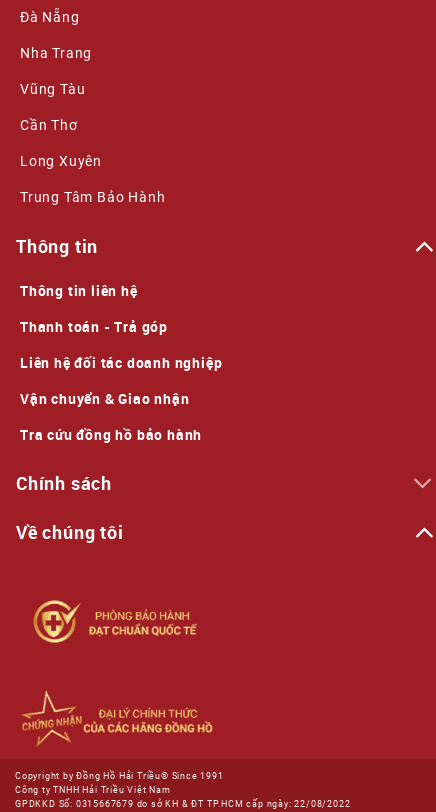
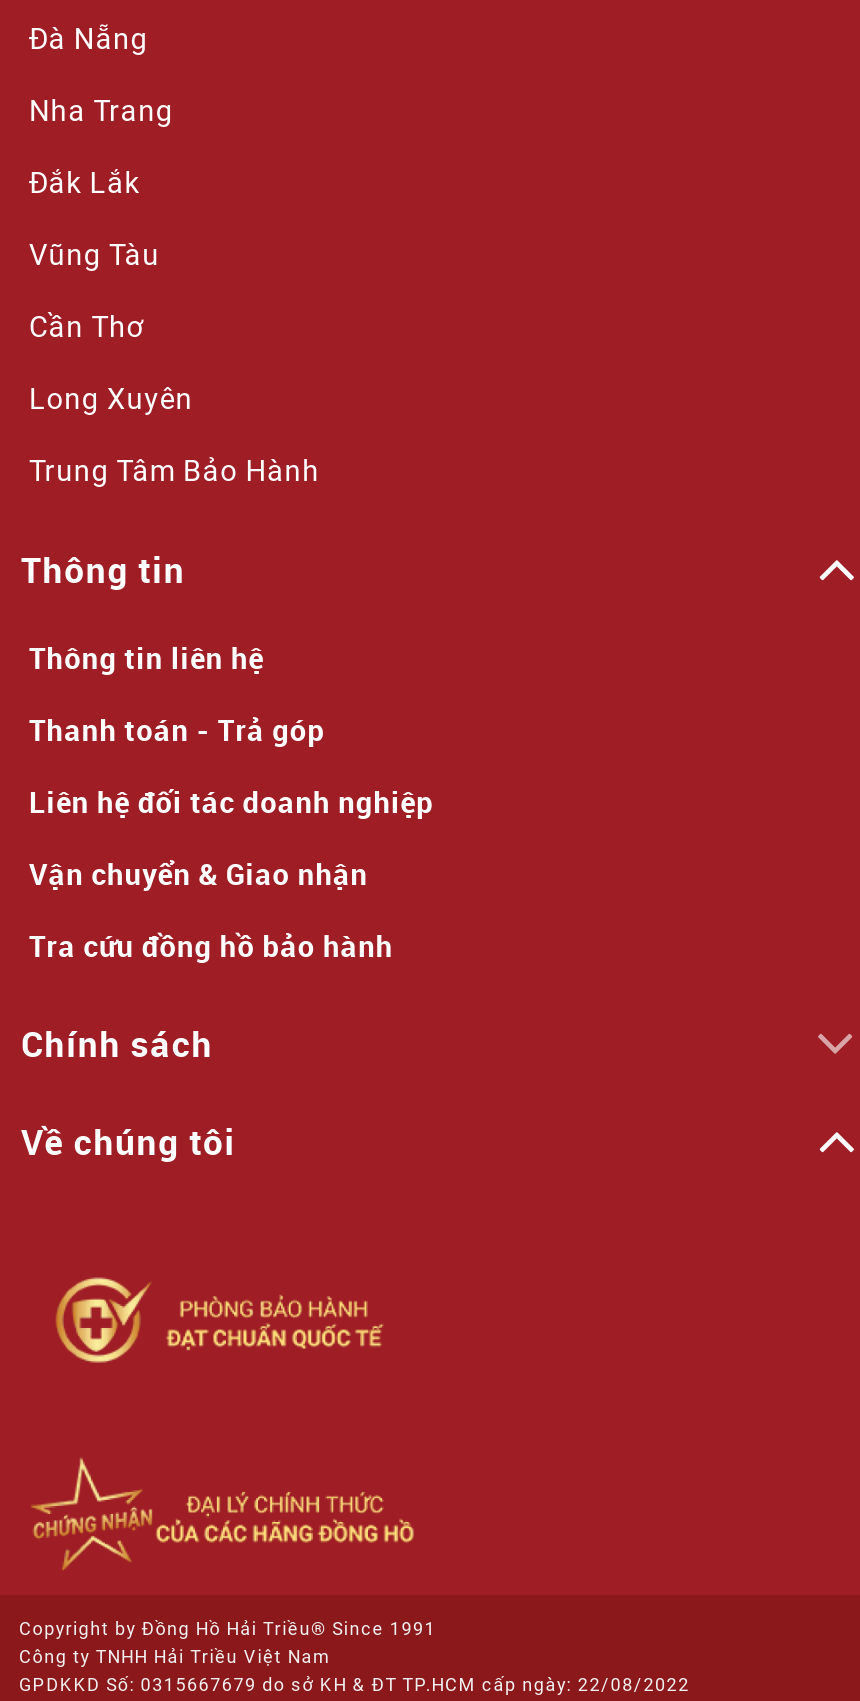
none -> [29,167,140,201] Đắk Lắk

